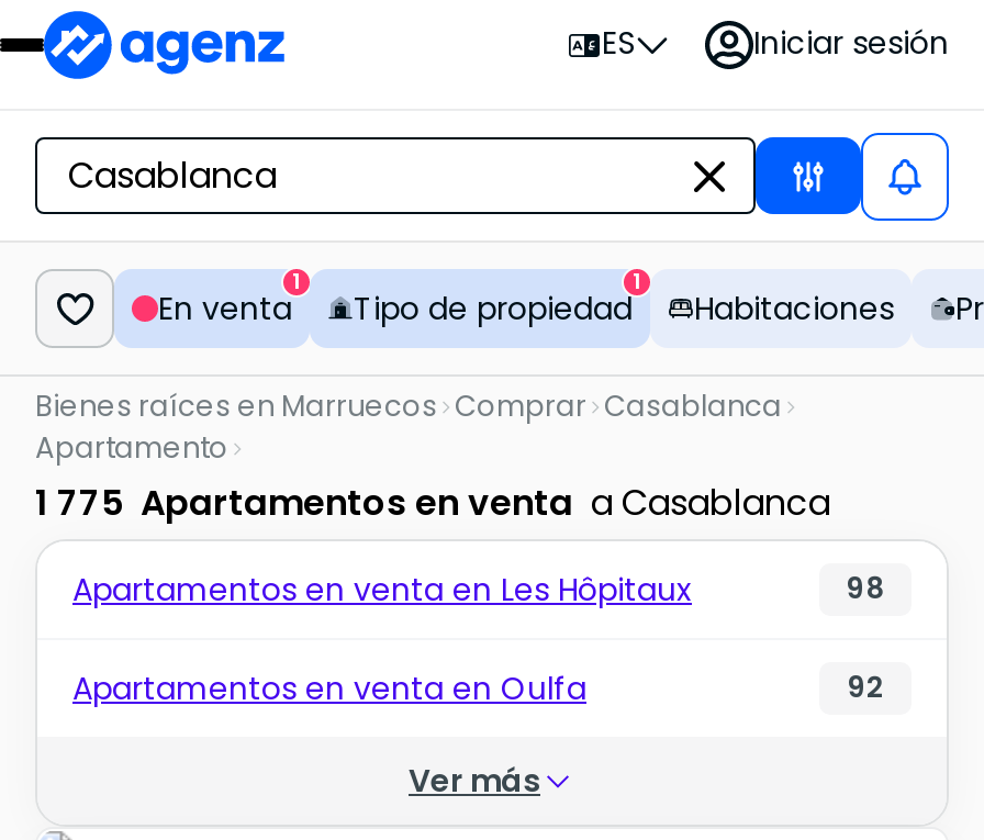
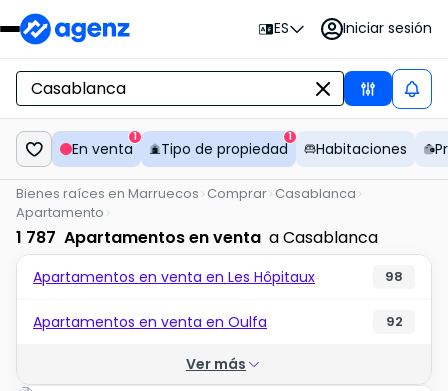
[35,478,830,528] 1 775 Apartamentos en venta a Casablanca -> [16,226,378,249] 1 787 Apartamentos en venta a Casablanca

